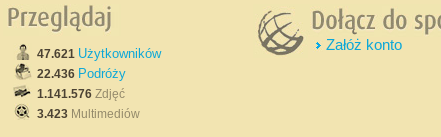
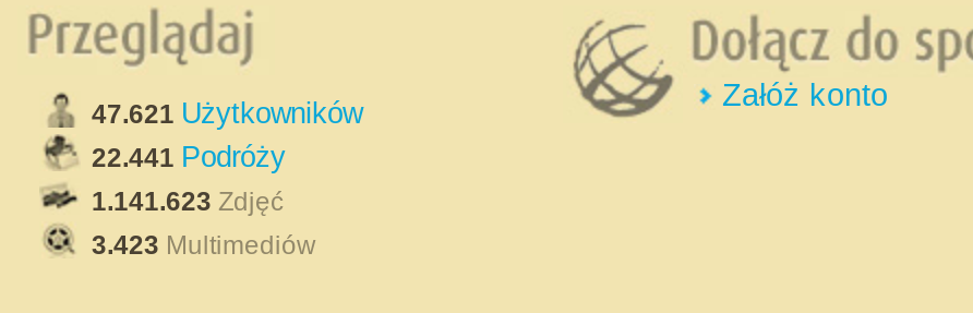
[37,66,126,81] 22.436 Podróży -> [92,141,286,173] 22.441 Podróży
[37,87,125,101] 1.141.576 Zdjęć -> [92,186,284,217] 1.141.623 Zdjęć

